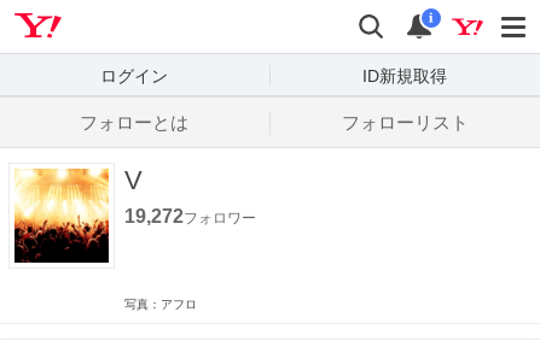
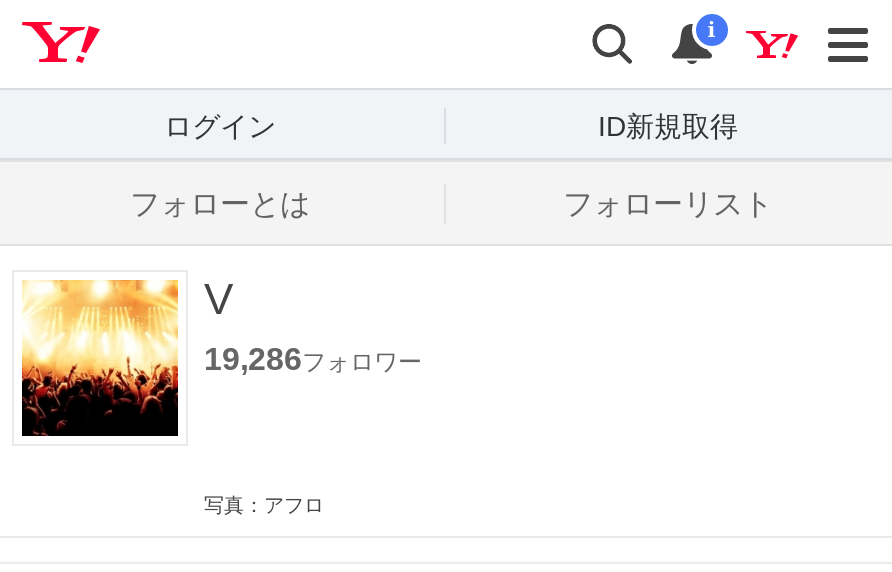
[124,206,256,227] 19,272フォロワー -> [204,342,422,376] 19,286フォロワー

